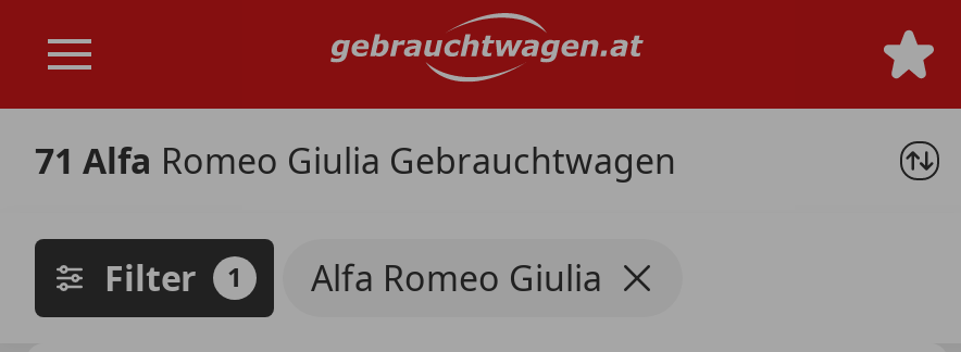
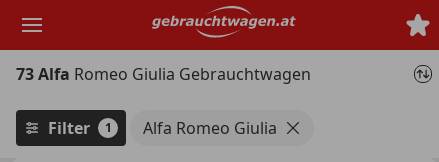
[35,137,676,185] 71 Alfa Romeo Giulia Gebrauchtwagen -> [16,63,311,85] 73 Alfa Romeo Giulia Gebrauchtwagen

